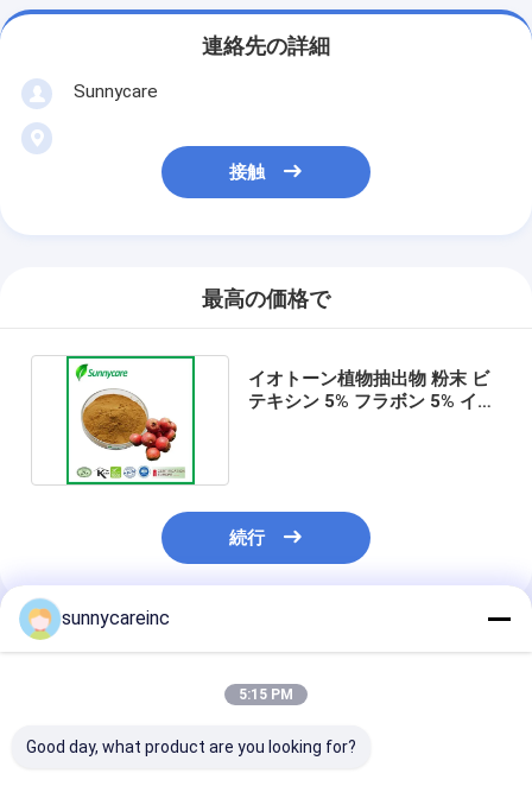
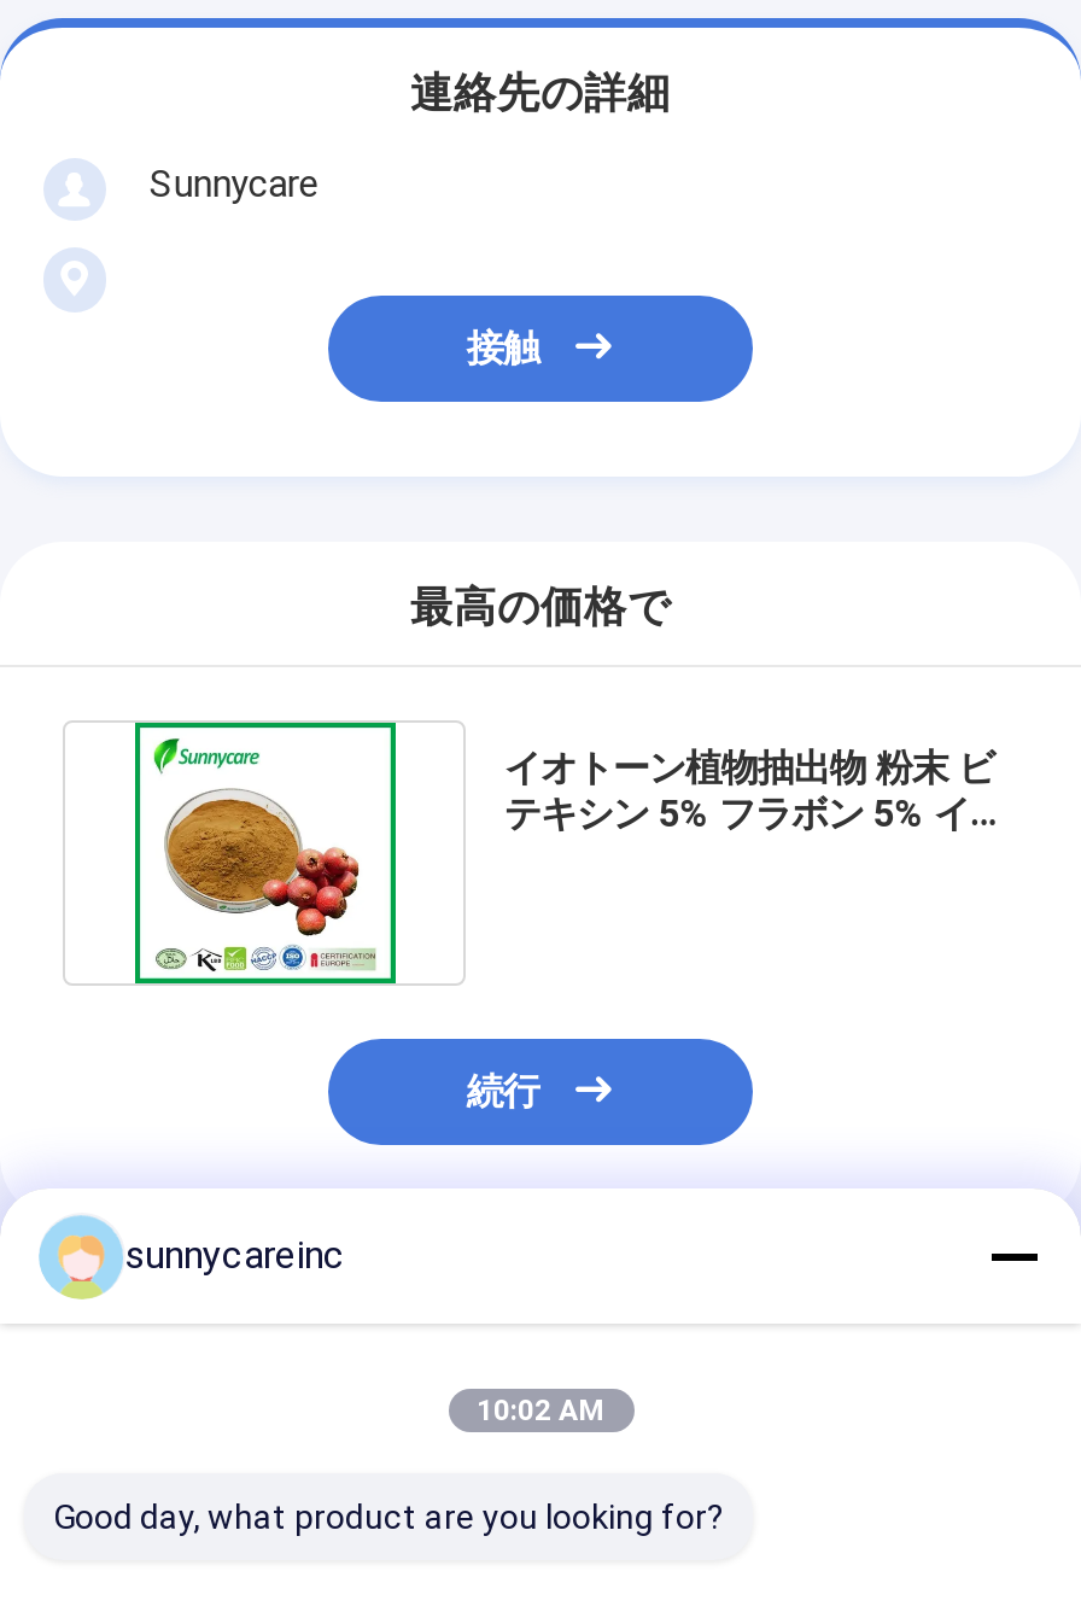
[239,686,293,703] 5:15 PM -> [477,1394,604,1427] 10:02 AM

